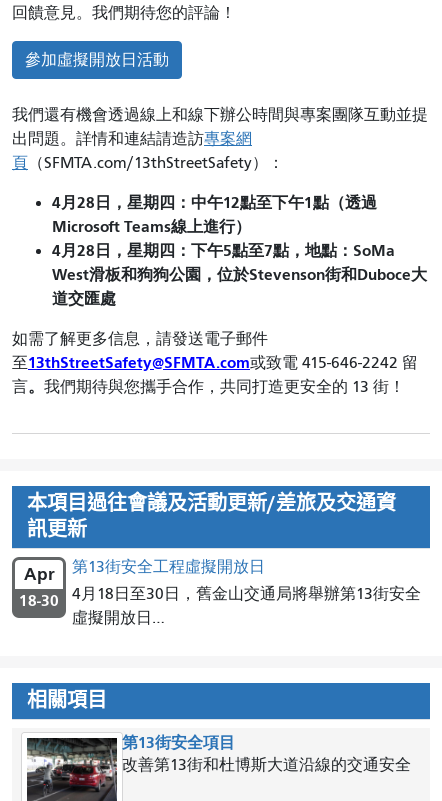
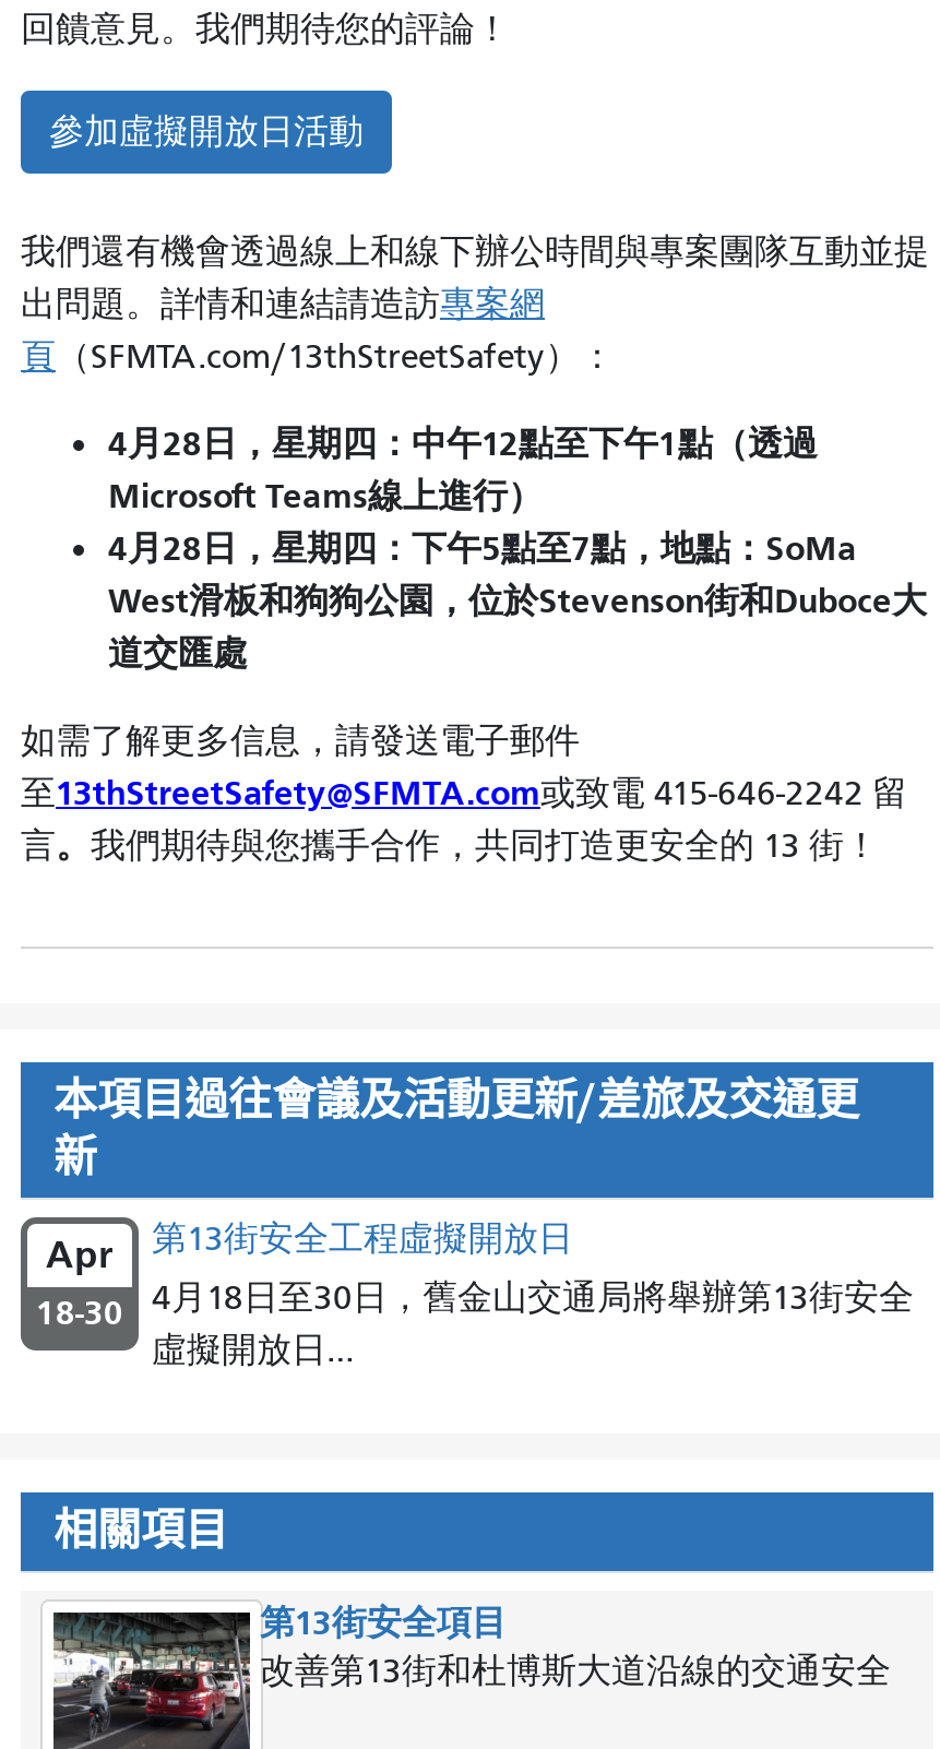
[27,492,396,541] 本項目過往會議及活動更新/差旅及交通資 | 訊更新 -> [53,1074,859,1181] 本項目過往會議及活動更新/差旅及交通更 | 新

